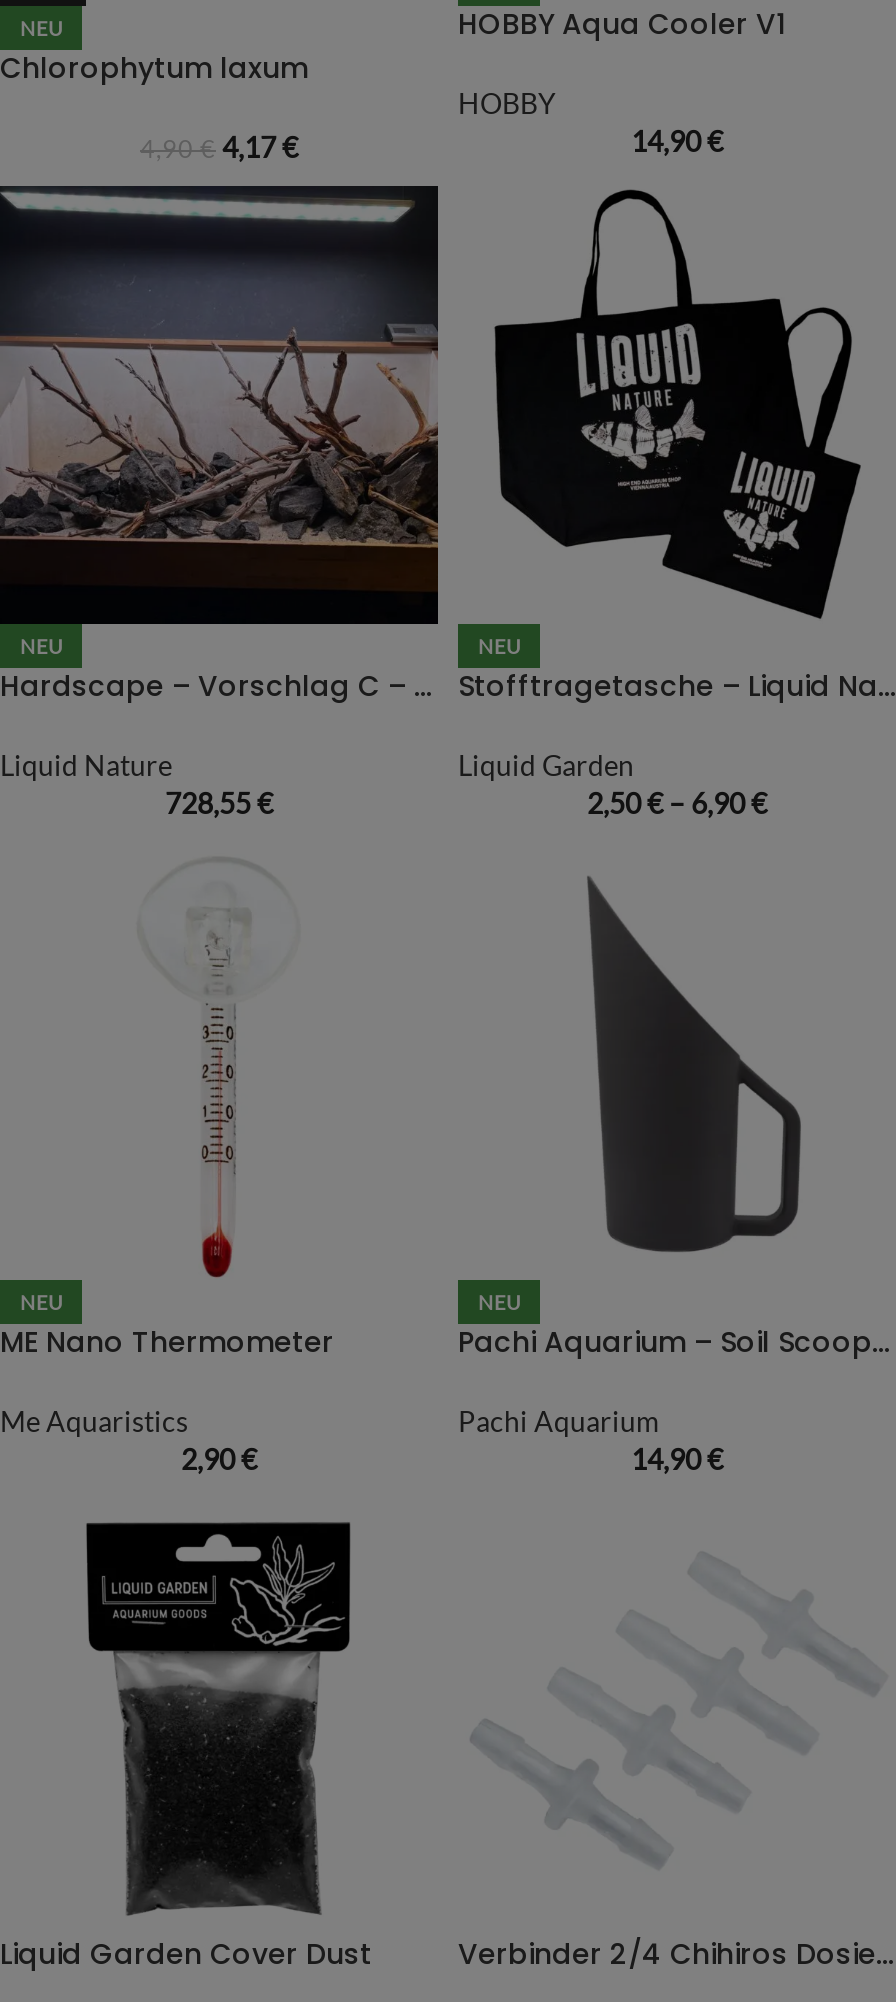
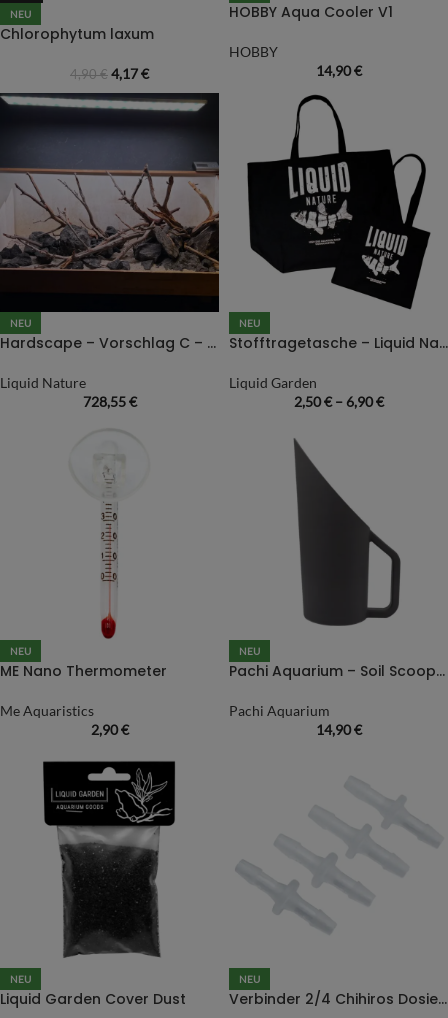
none -> [10,973,31,985] NEU
none -> [239,973,260,985] NEU

